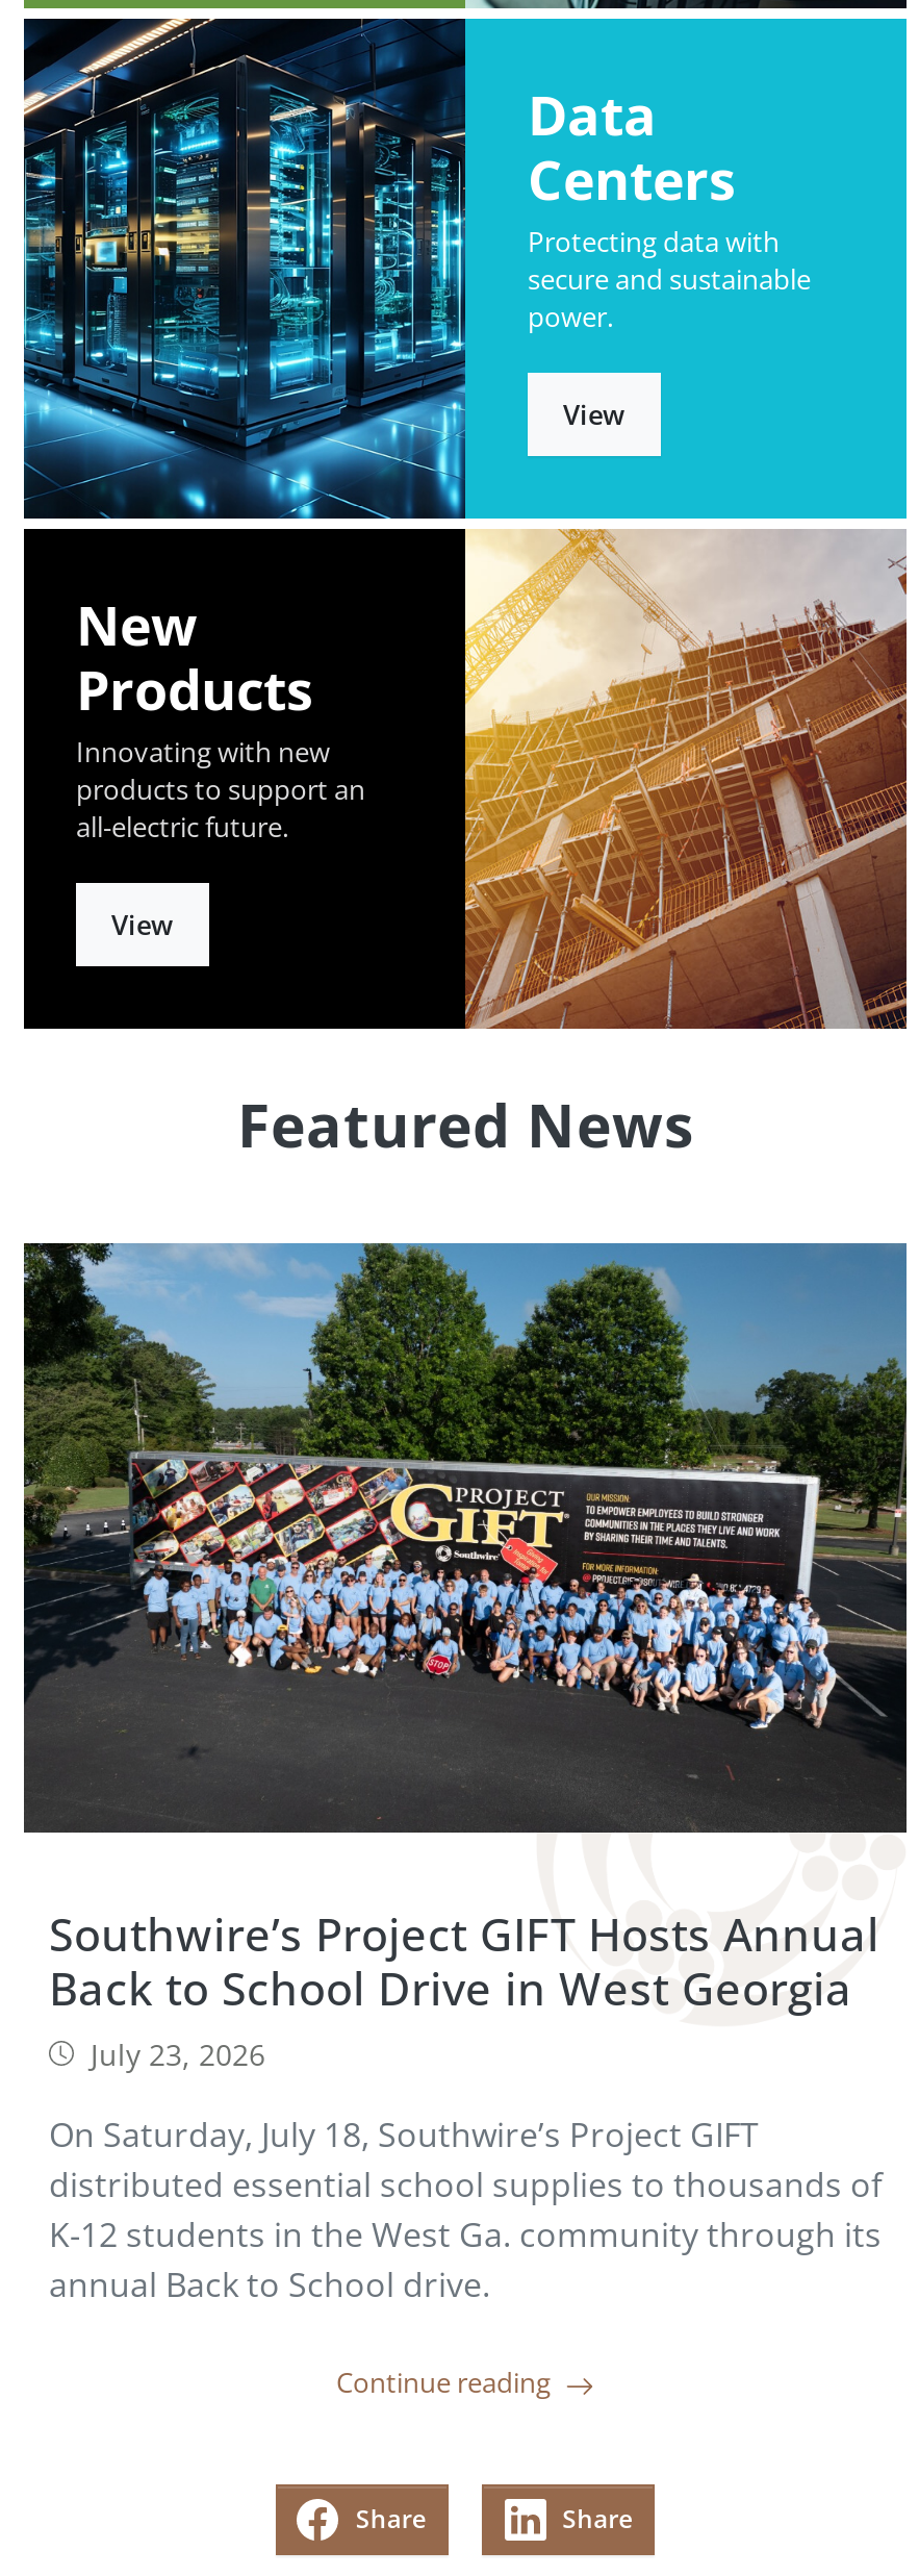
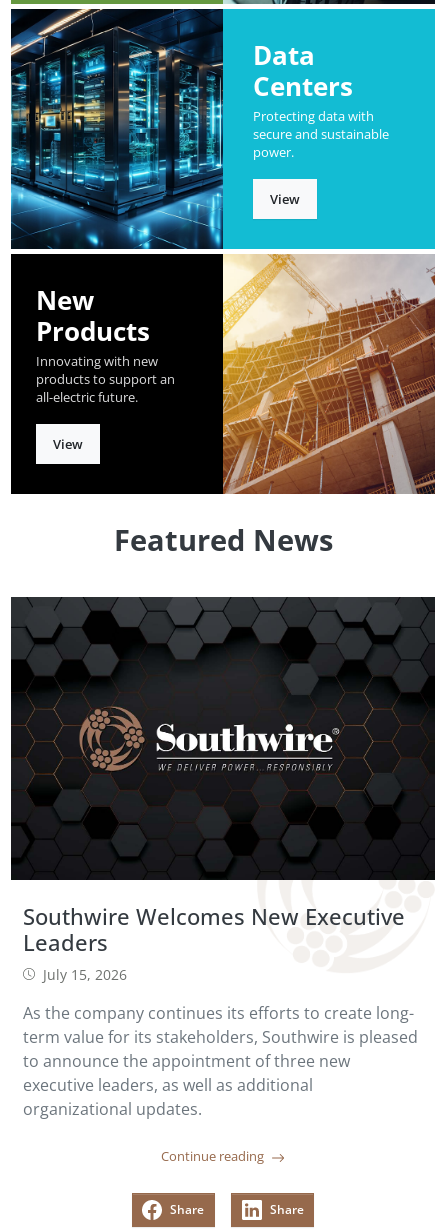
[22,1241,909,2074] [image] | Southwire’s Project GIFT Hosts Annual | Back to School Drive in West Georgia | July 23, 2026 -> [11,596,436,983] [image] | Southwire Welcomes New Executive | Leaders | July 15, 2026
[49,2111,882,2307] On Saturday, July 18, Southwire’s Project GIFT | distributed essential school supplies to thousands of | K-12 students in the West Ga. community through its | annual Back to School drive. -> [23,1001,418,1119] As the company continues its efforts to create long- | term value for its stakeholders, Southwire is pleased | to announce the appointment of three new | executive leaders, as well as additional | organizational updates.

